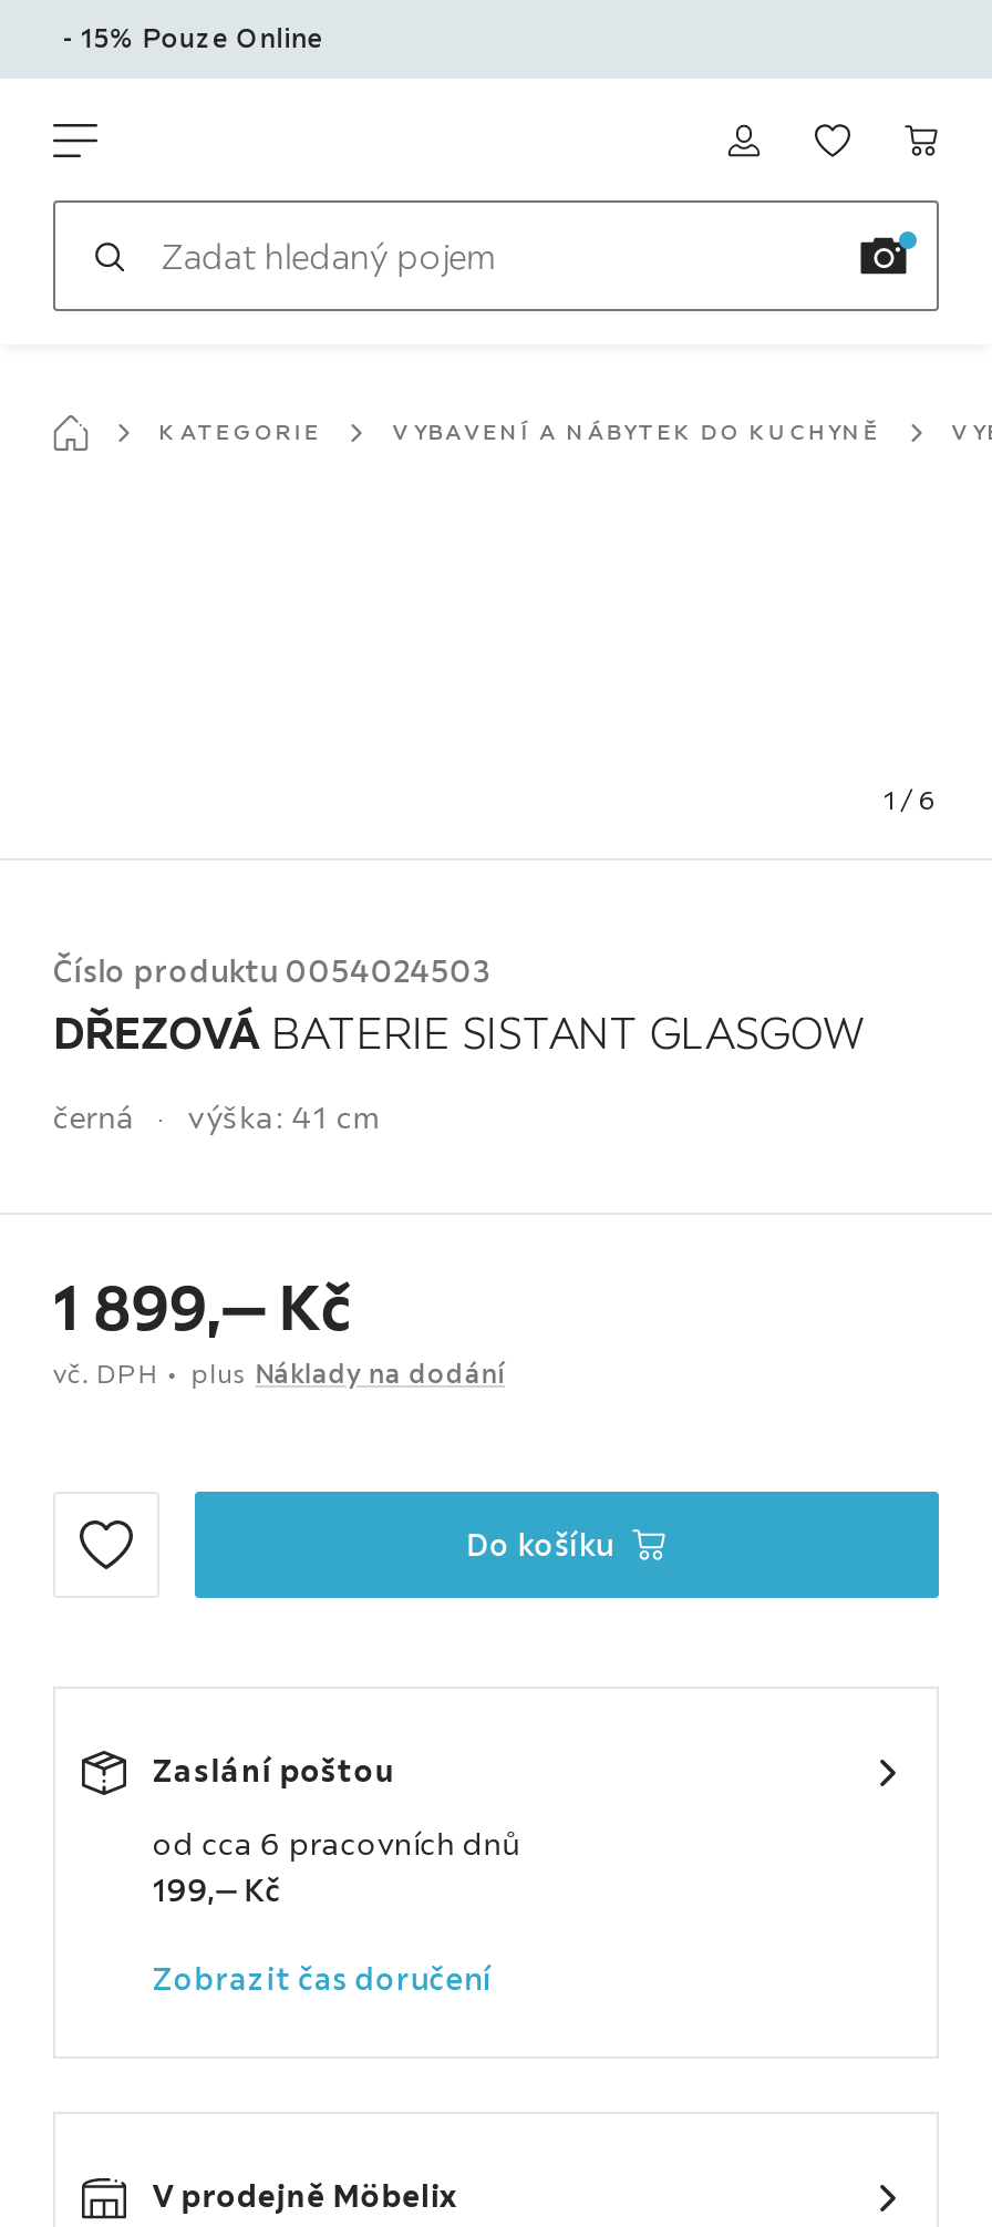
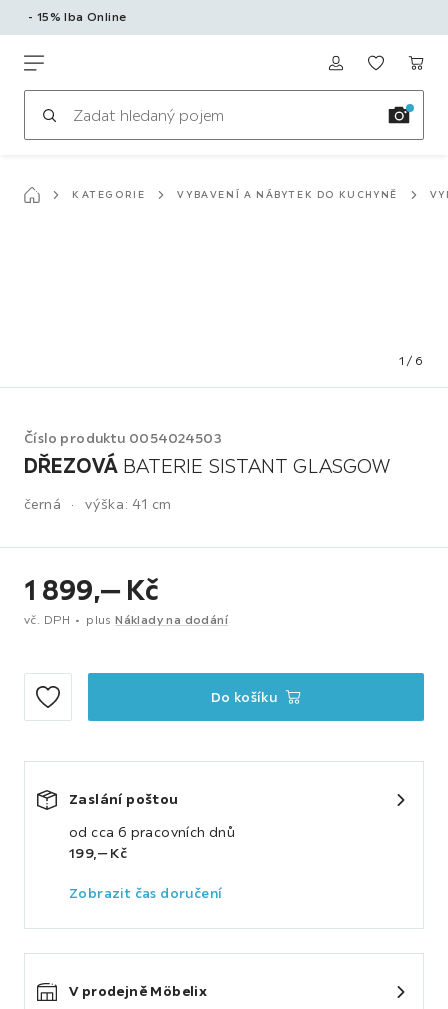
[62,21,324,54] - 15% Pouze Online -> [28,9,126,24] - 15% Iba Online

